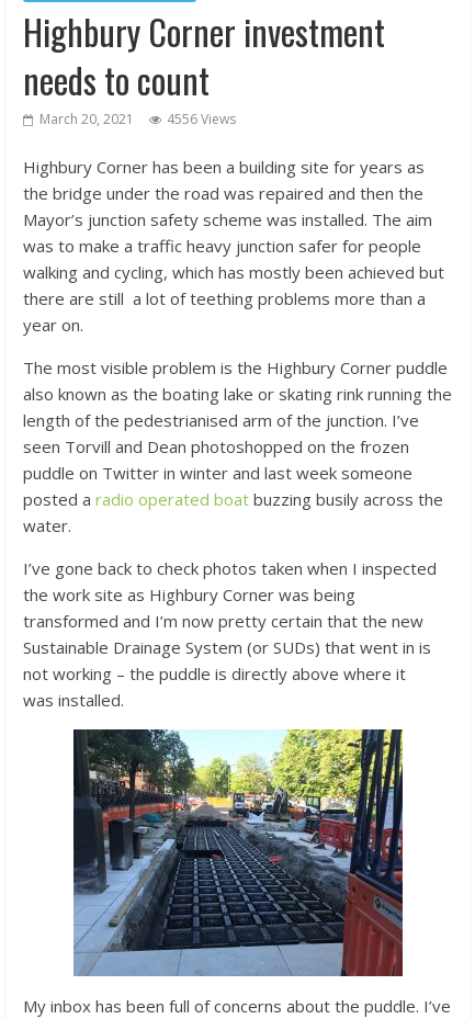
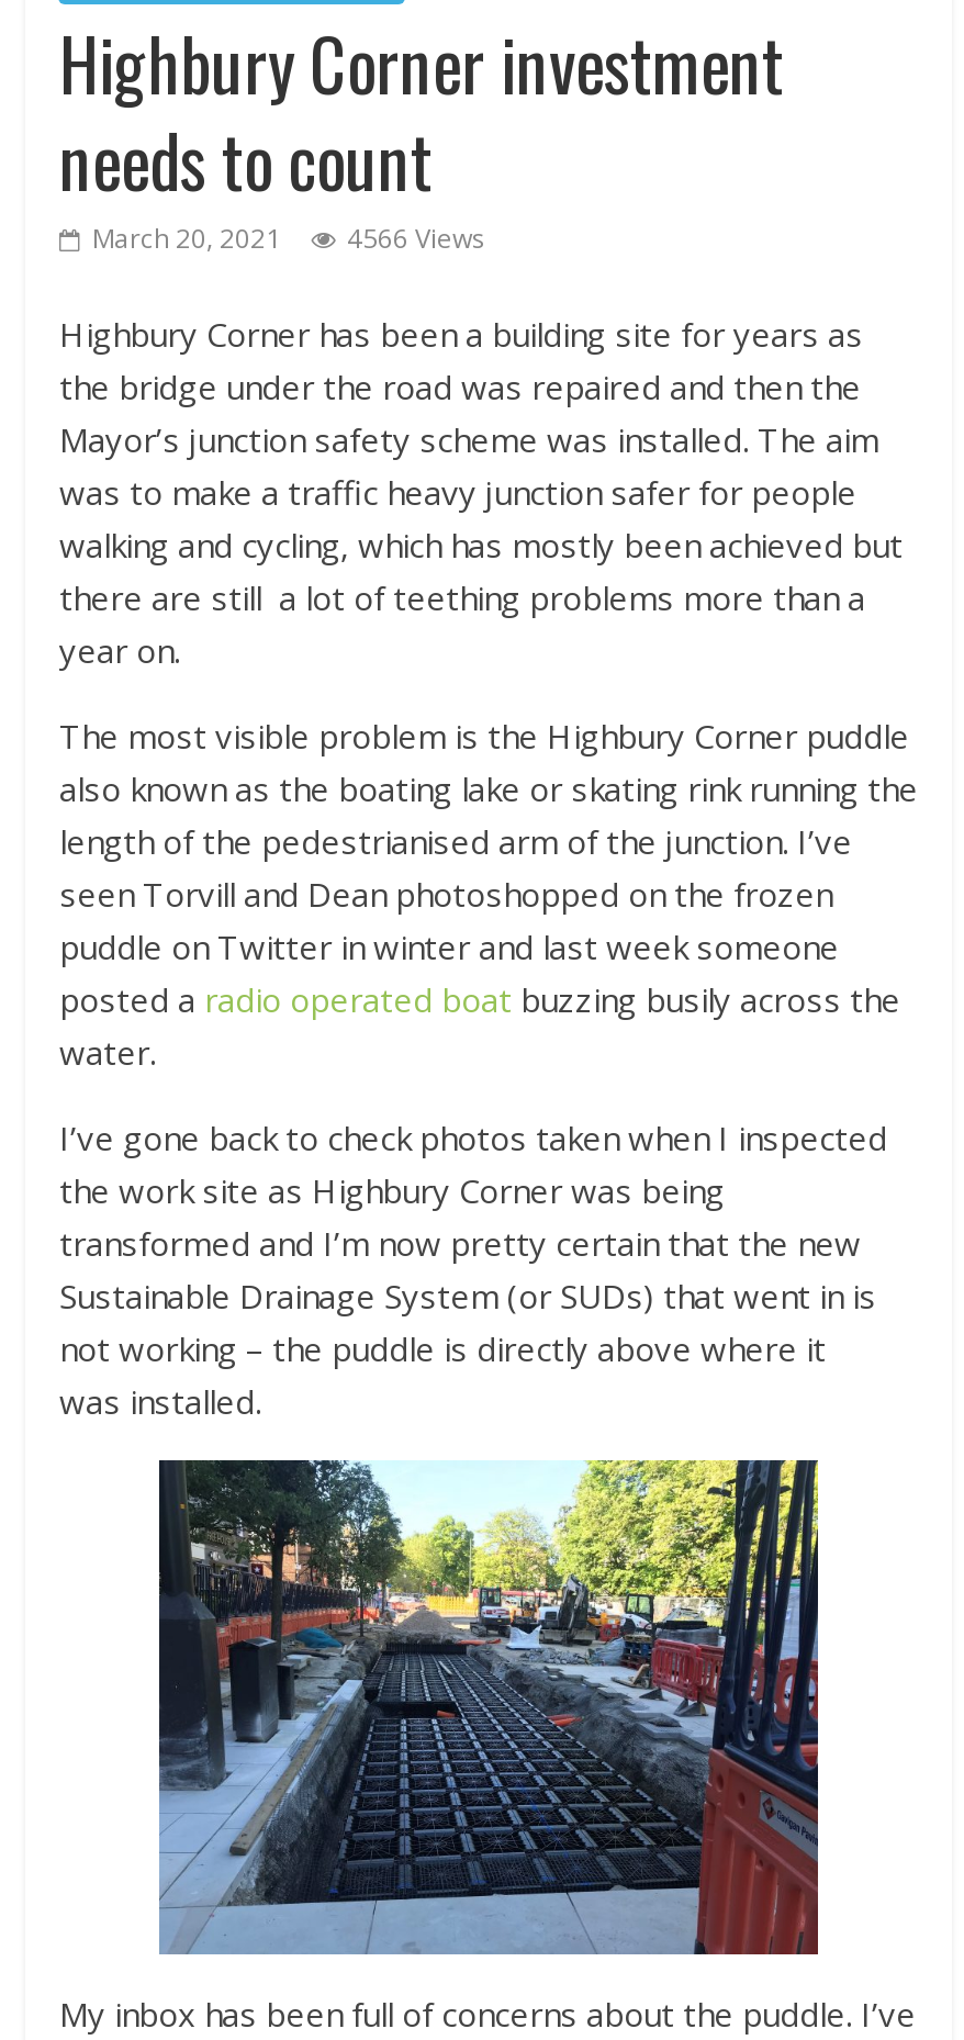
[40,110,236,128] March 20, 2021 4556 Views -> [92,220,485,257] March 20, 2021 4566 Views

